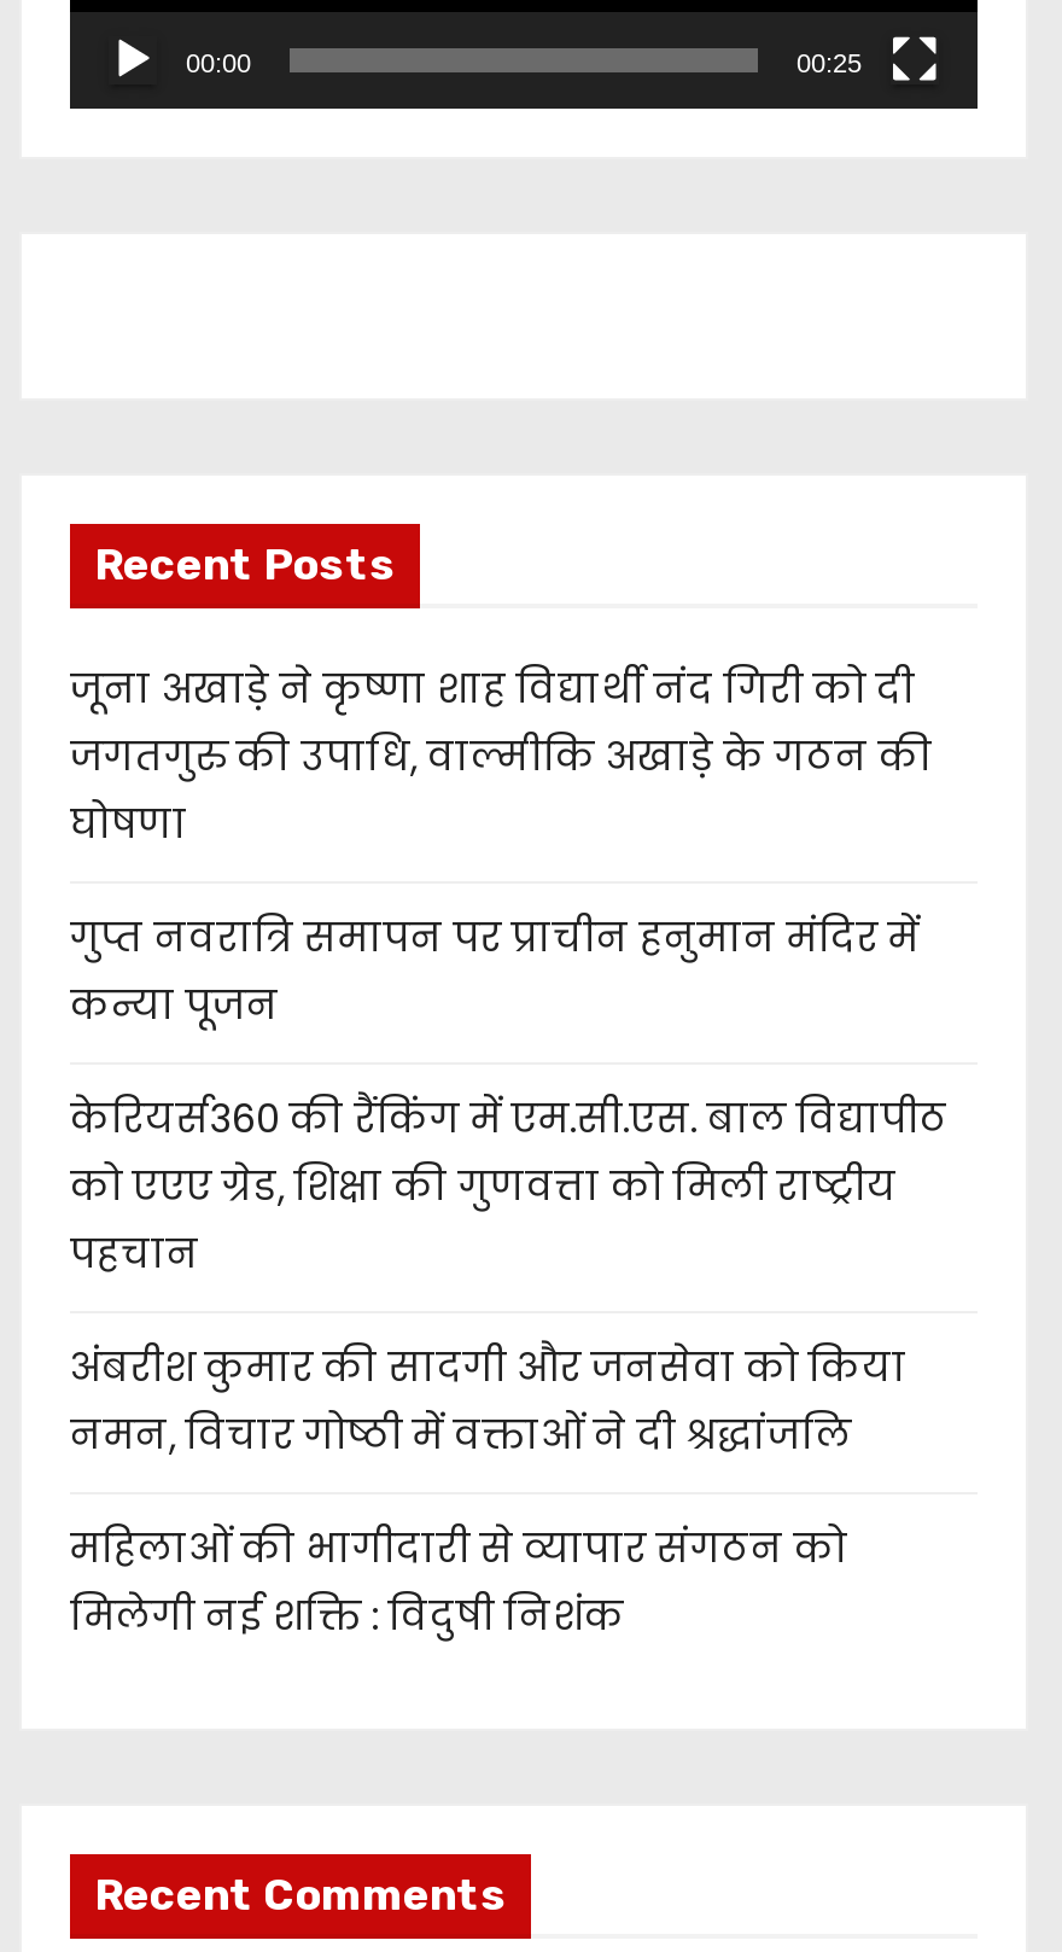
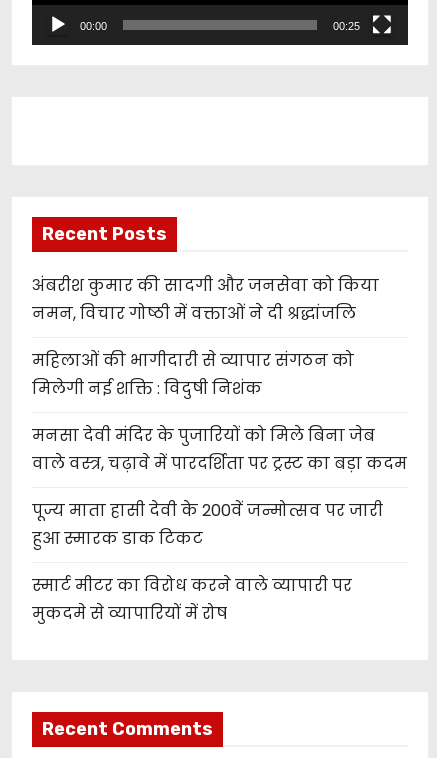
[70,661,949,1281] जूना अखाड़े ने कृष्णा शाह विद्यार्थी नंद गिरी को दी | जगतगुरु की उपाधि, वाल्मीकि अखाड़े के गठन की | घोषणा | गुप्त नवरात्रि समापन पर प्राचीन हनुमान मंदिर में | कन्या पूजन | केरियर्स360 की रैंकिंग में एम.सी.एस. बाल विद्यापीठ | को एएए ग्रेड, शिक्षा की गुणवत्ता को मिली राष्ट्रीय | पहचान -> none
moved [70,1339,908,1643] -> [32,274,379,400]: अंबरीश कुमार की सादगी और जनसेवा को किया | नमन, विचार गोष्ठी में वक्ताओं ने दी श्रद्धांजलि | महिलाओं की भागीदारी से व्यापार संगठन को | मिलेगी नई शक्ति : विदुषी निशंक
none -> [32,424,407,625] मनसा देवी मंदिर के पुजारियों को मिले बिना जेब | वाले वस्त्र, चढ़ावे में पारदर्शिता पर ट्रस्ट का बड़ा कदम | पूज्य माता हासी देवी के 200वें जन्मोत्सव पर जारी | हुआ स्मारक डाक टिकट | स्मार्ट मीटर का विरोध करने वाले व्यापारी पर | मुकदमे से व्यापारियों में रोष

